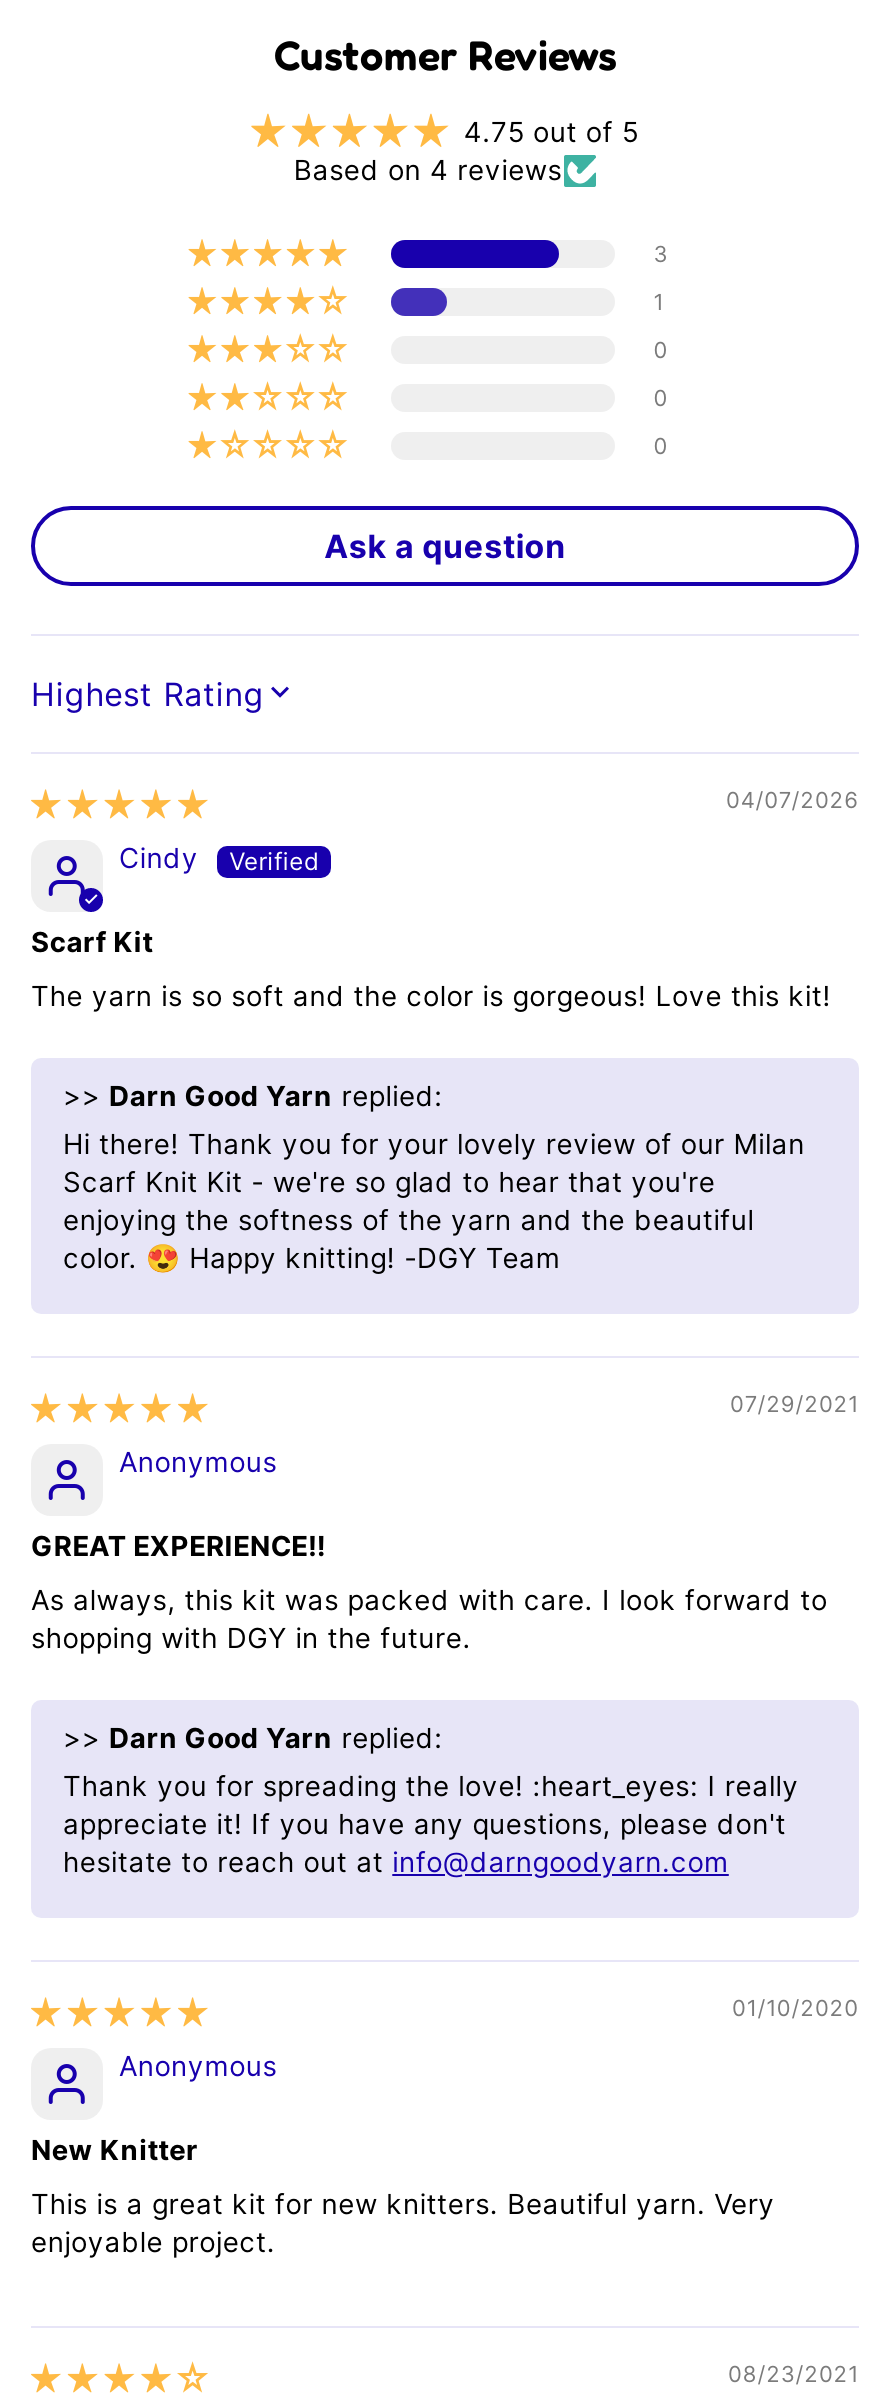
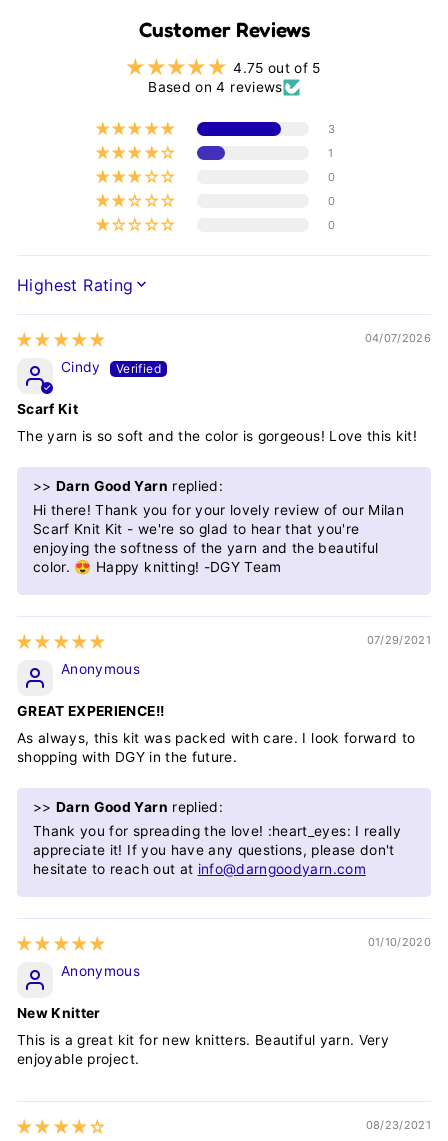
[324,526,566,566] Ask a question -> none

